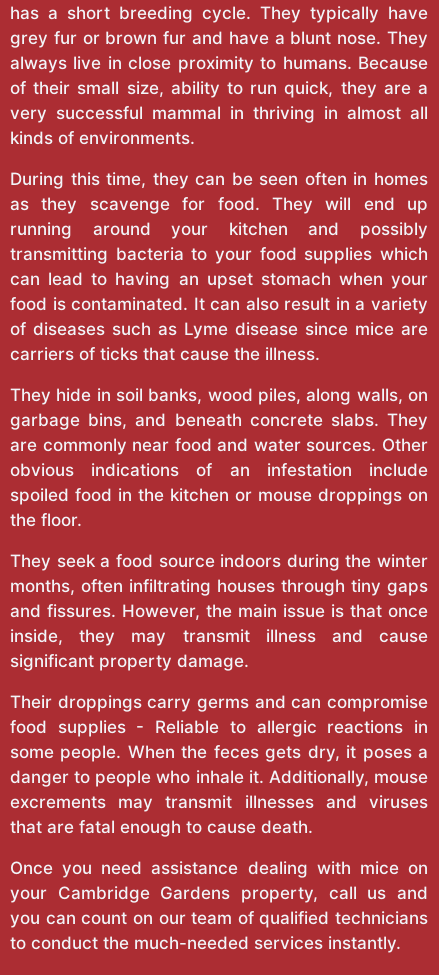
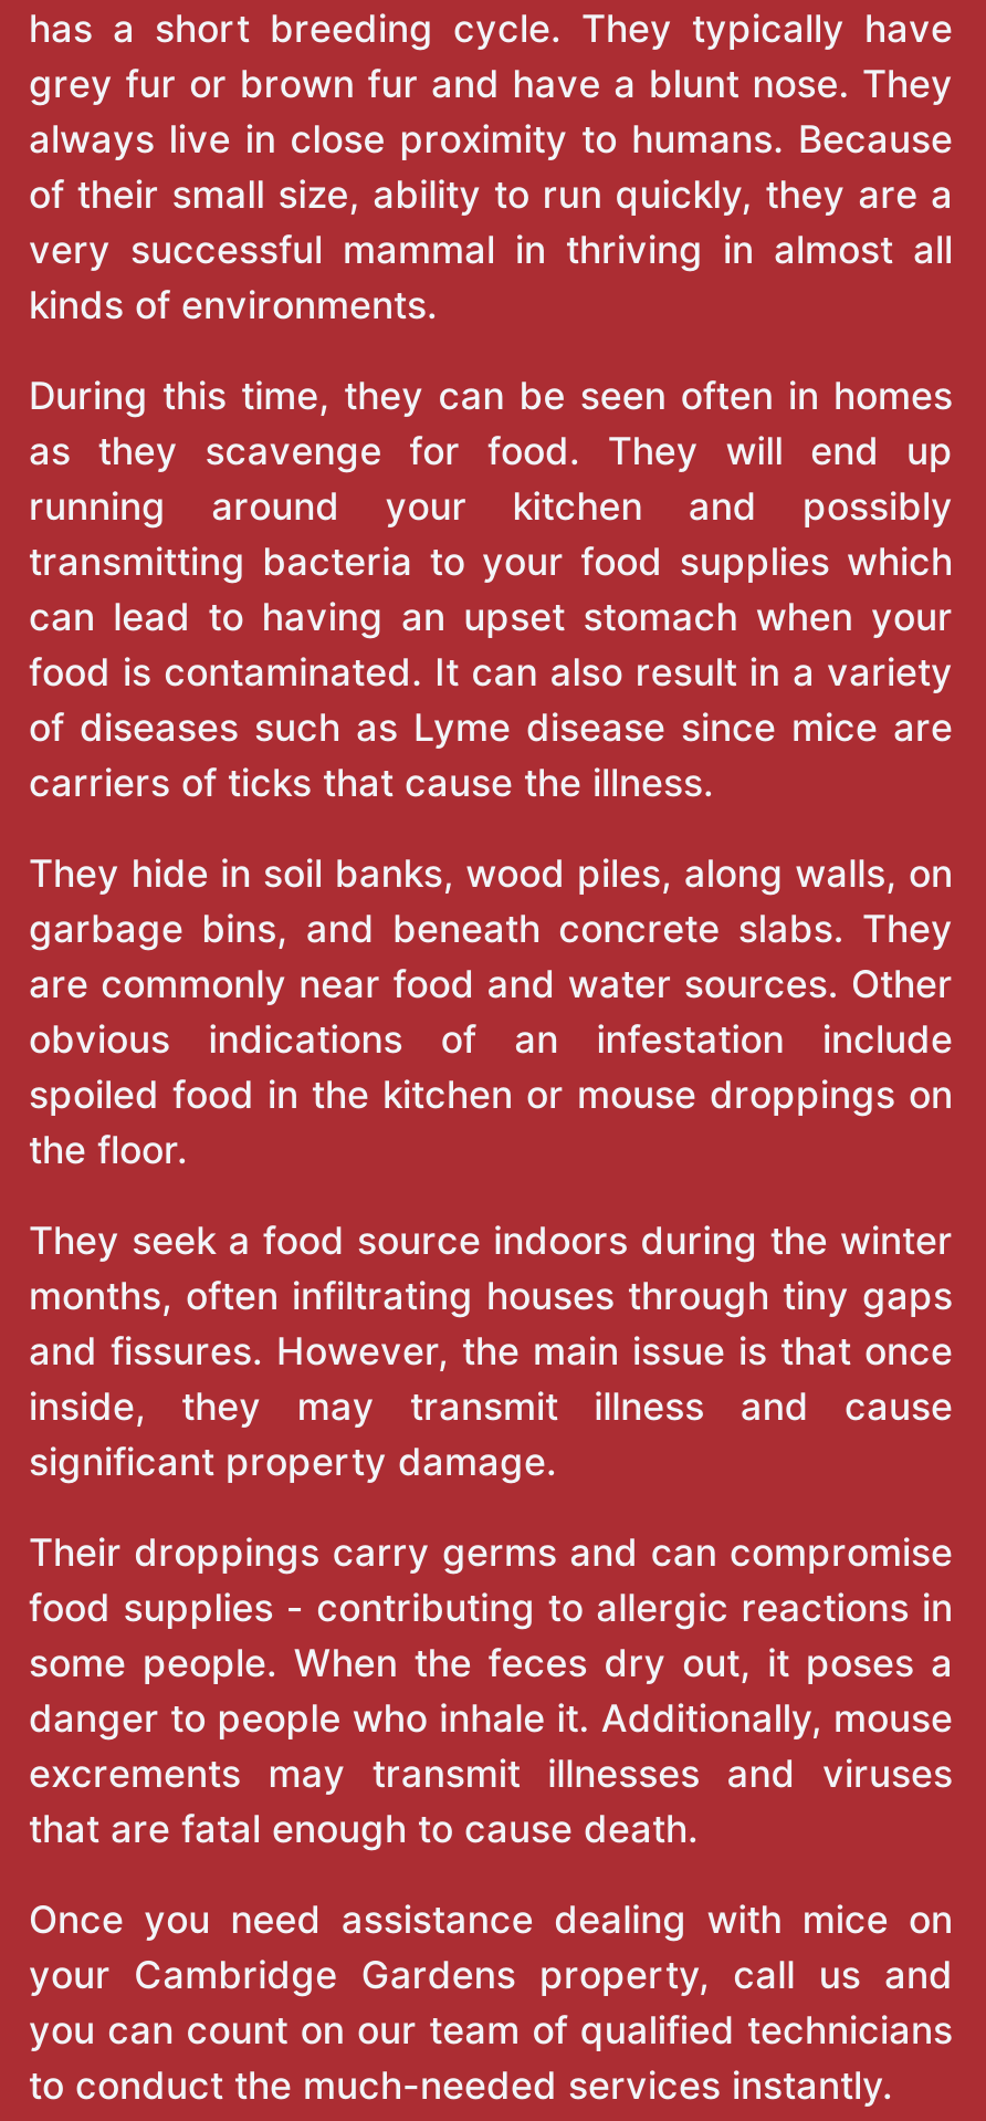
[10,78,428,98] of their small size, ability to run quick, they are a -> [29,173,953,217] of their small size, ability to run quickly, they are a
[10,717,428,737] food supplies - Reliable to allergic reactions in -> [29,1586,953,1631] food supplies - contributing to allergic reactions in
[10,742,428,762] some people. When the feces gets dry, it poses a -> [29,1642,953,1686] some people. When the feces dry out, it poses a

